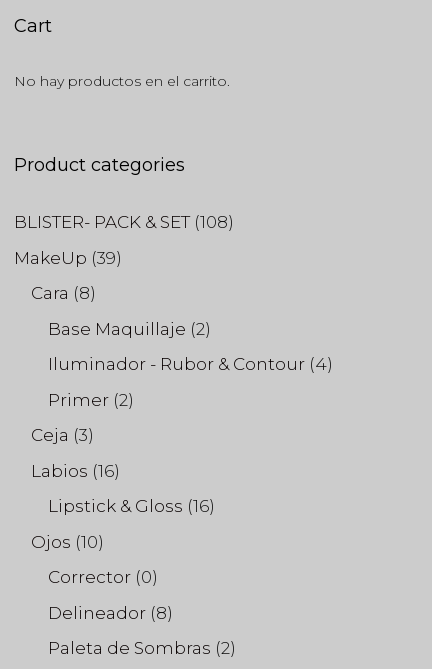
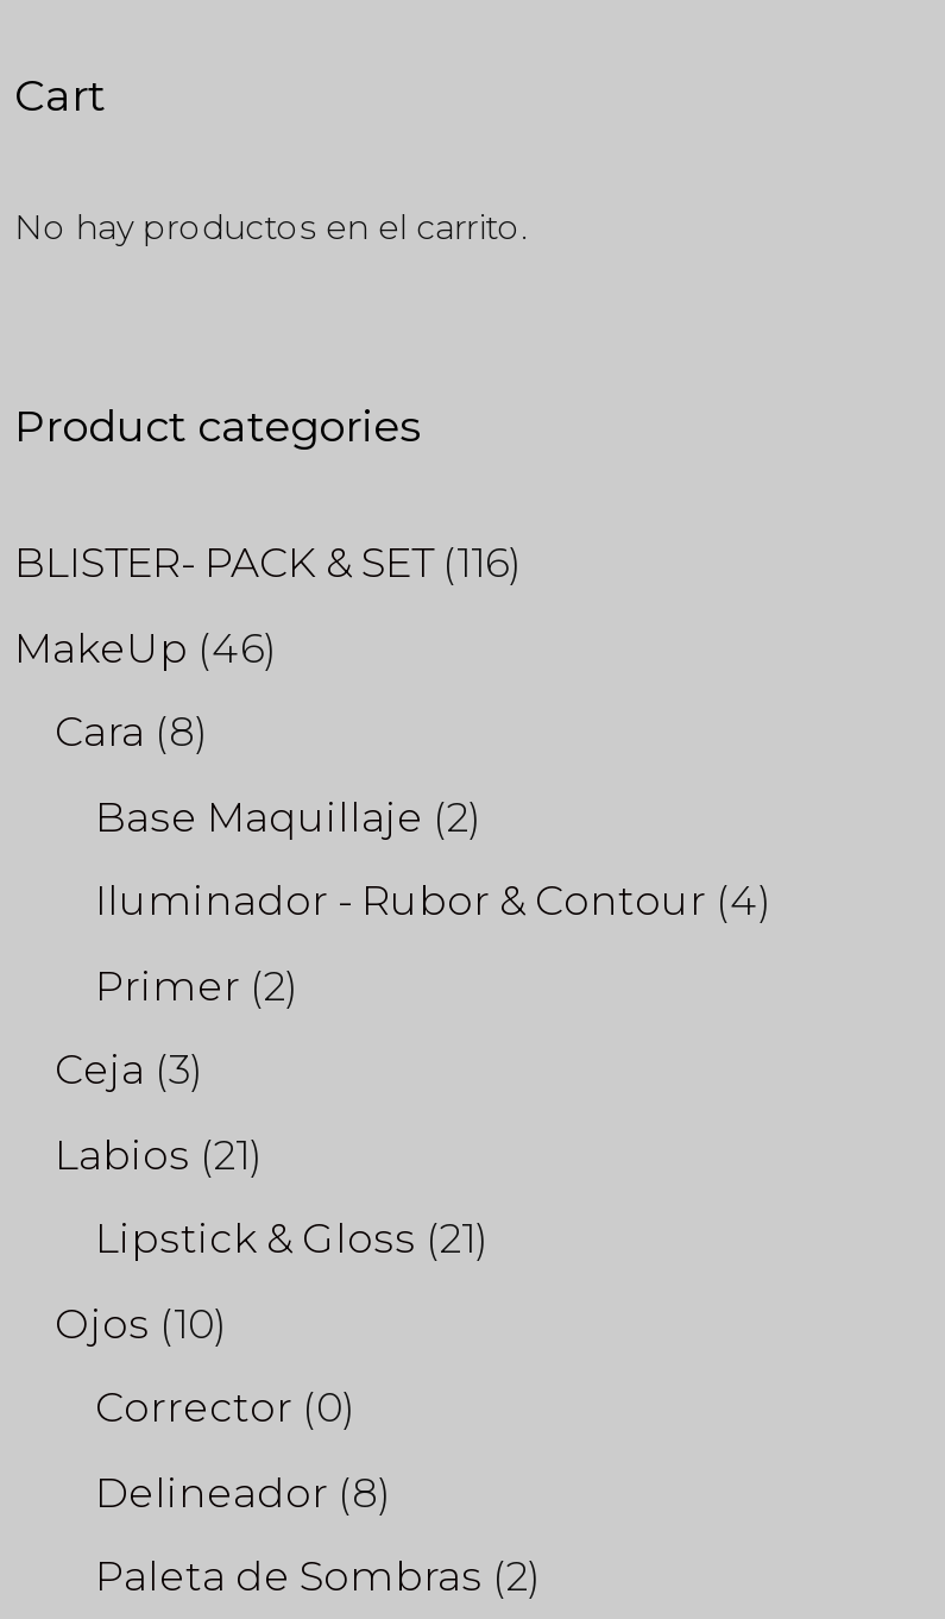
[14,212,234,232] BLISTER- PACK & SET (108) -> [14,540,523,588] BLISTER- PACK & SET (116)
[14,248,122,268] MakeUp (39) -> [14,625,278,672] MakeUp (46)
[31,461,120,481] Labios (16) -> [55,1131,264,1179] Labios (21)
[48,496,215,516] Lipstick & Gloss (16) -> [95,1216,490,1263] Lipstick & Gloss (21)

